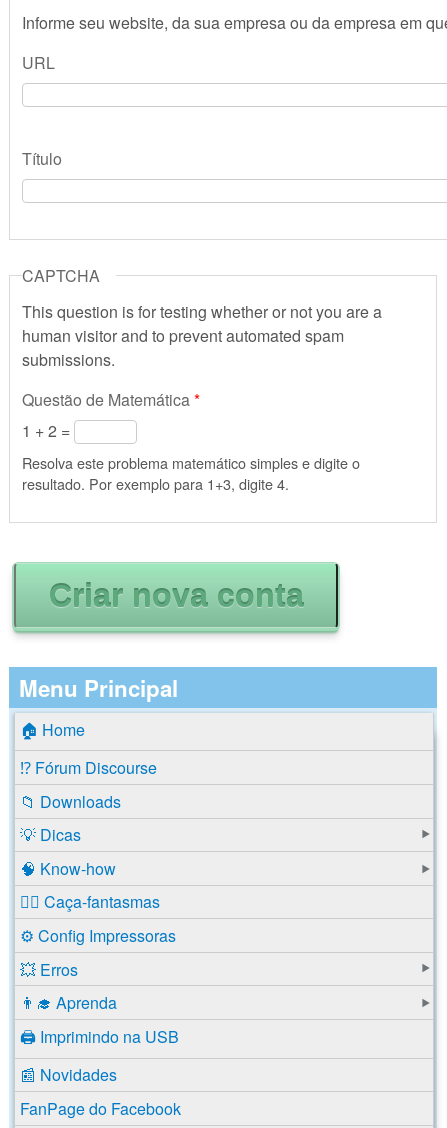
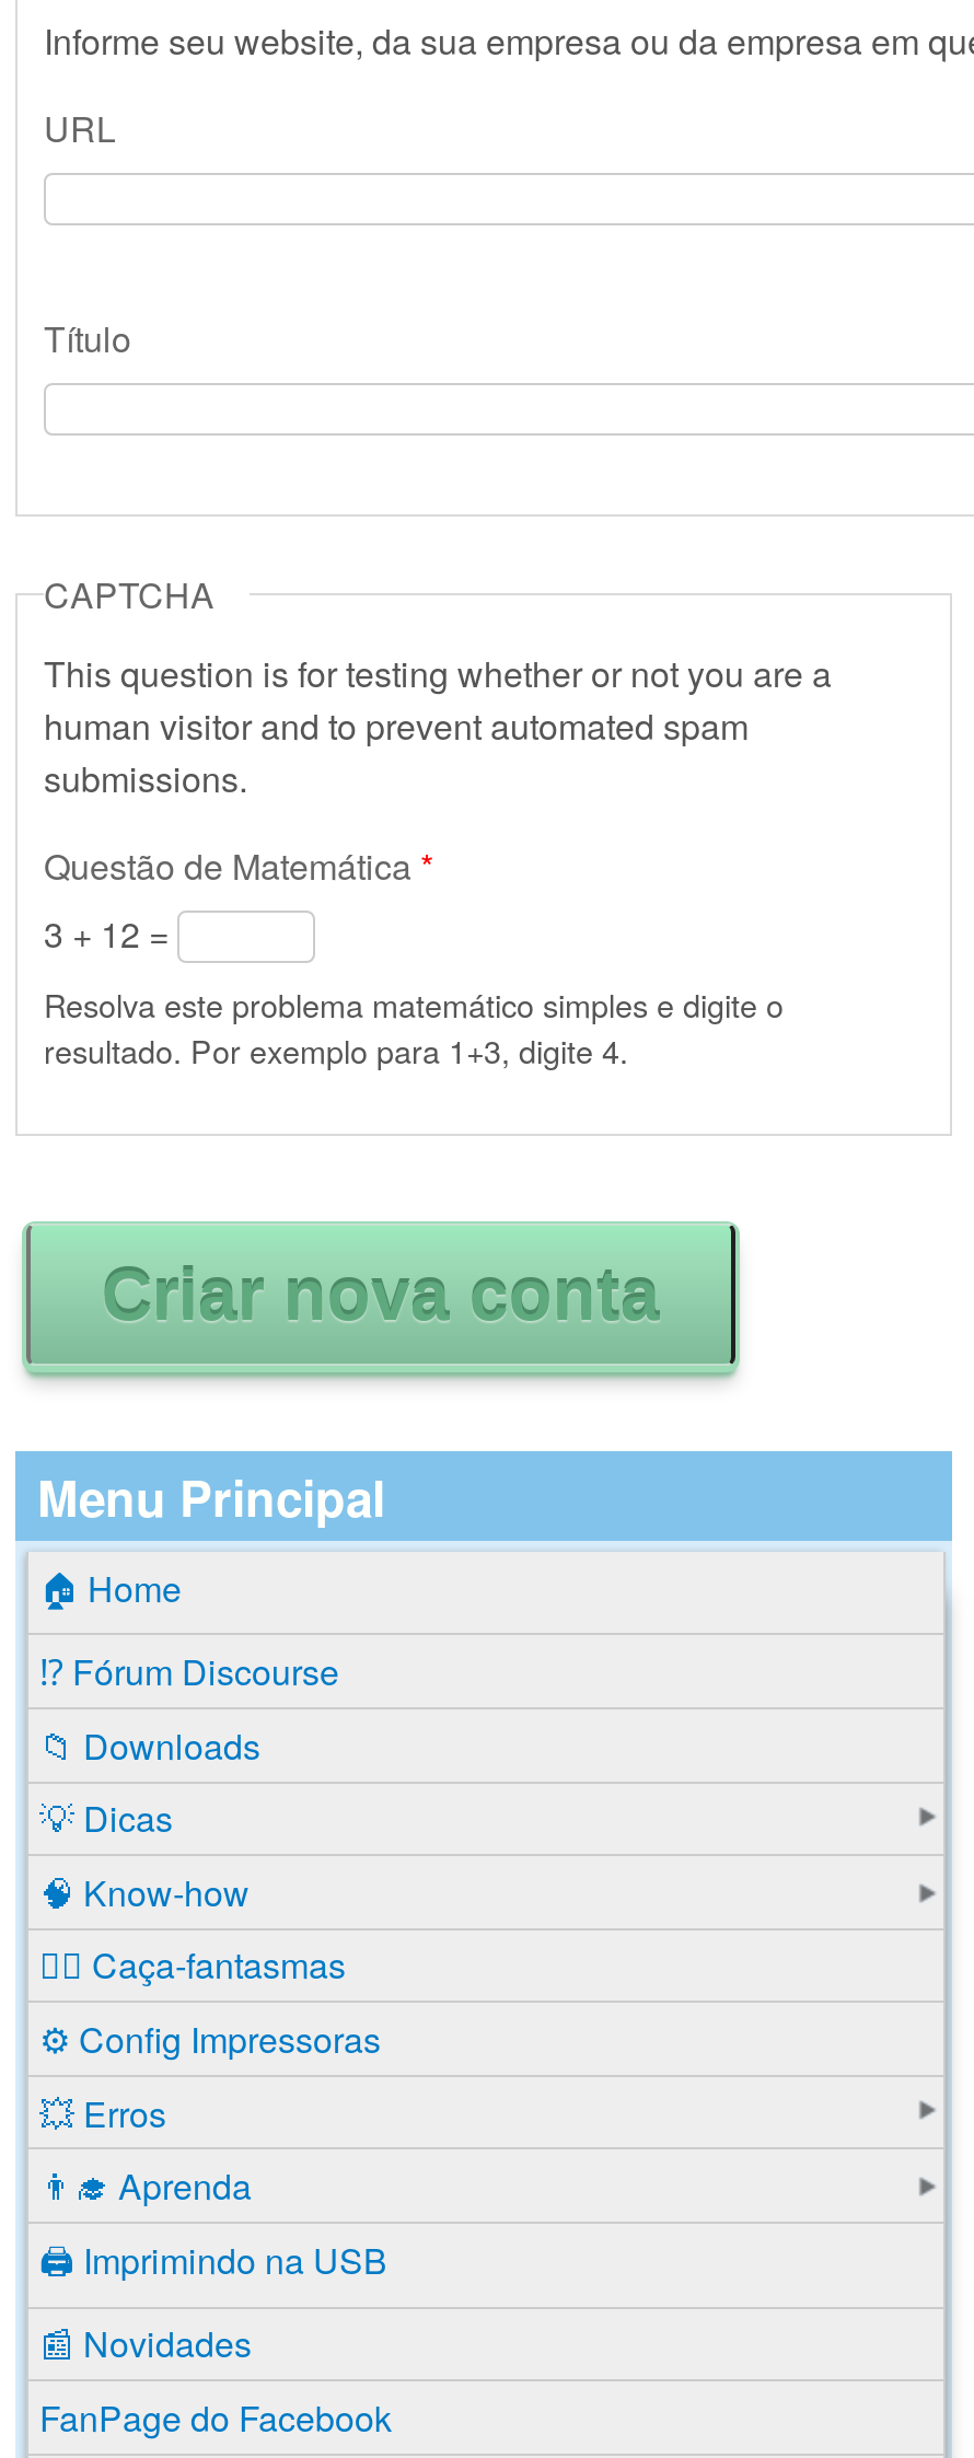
[22,419,74,442] 1 + 2 = -> [44,908,177,958] 3 + 12 =

